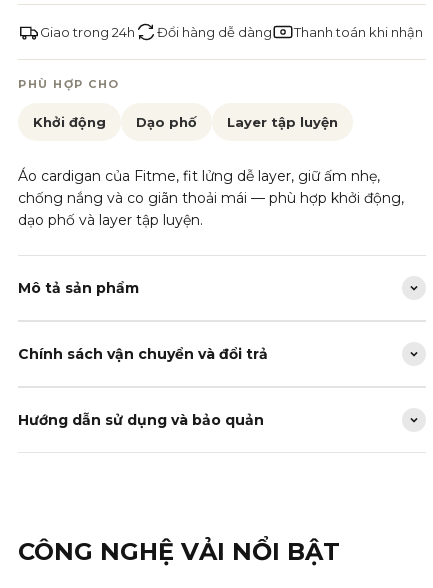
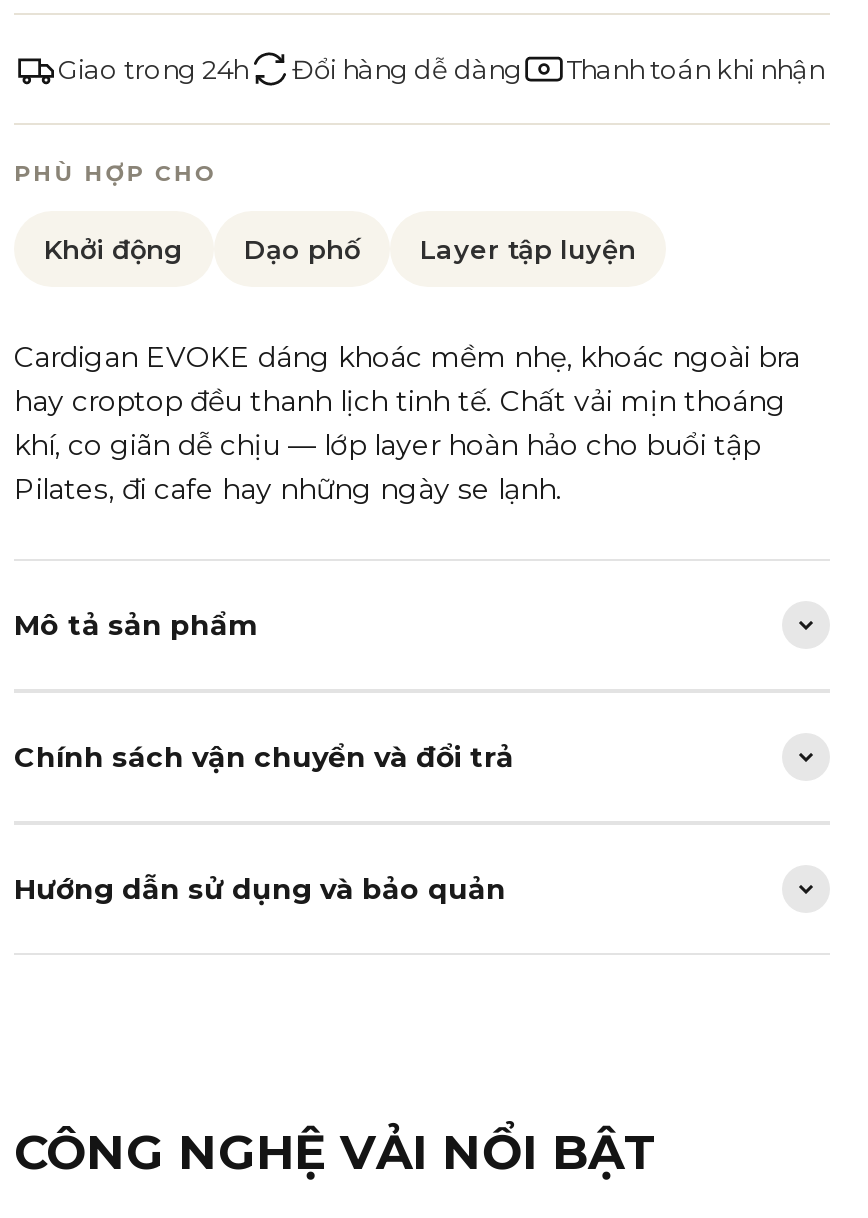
[18,167,404,229] Áo cardigan của Fitme, fit lửng dễ layer, giữ ấm nhẹ, | chống nắng và co giãn thoải mái — phù hợp khởi động, | dạo phố và layer tập luyện. -> [14,339,800,507] Cardigan EVOKE dáng khoác mềm nhẹ, khoác ngoài bra | hay croptop đều thanh lịch tinh tế. Chất vải mịn thoáng | khí, co giãn dễ chịu — lớp layer hoàn hảo cho buổi tập | Pilates, đi cafe hay những ngày se lạnh.

